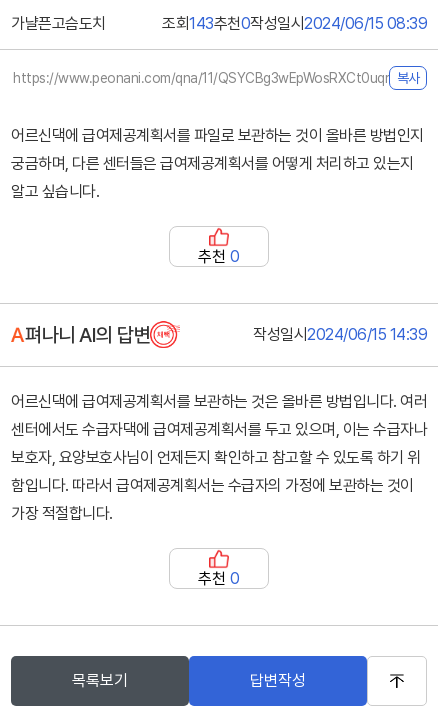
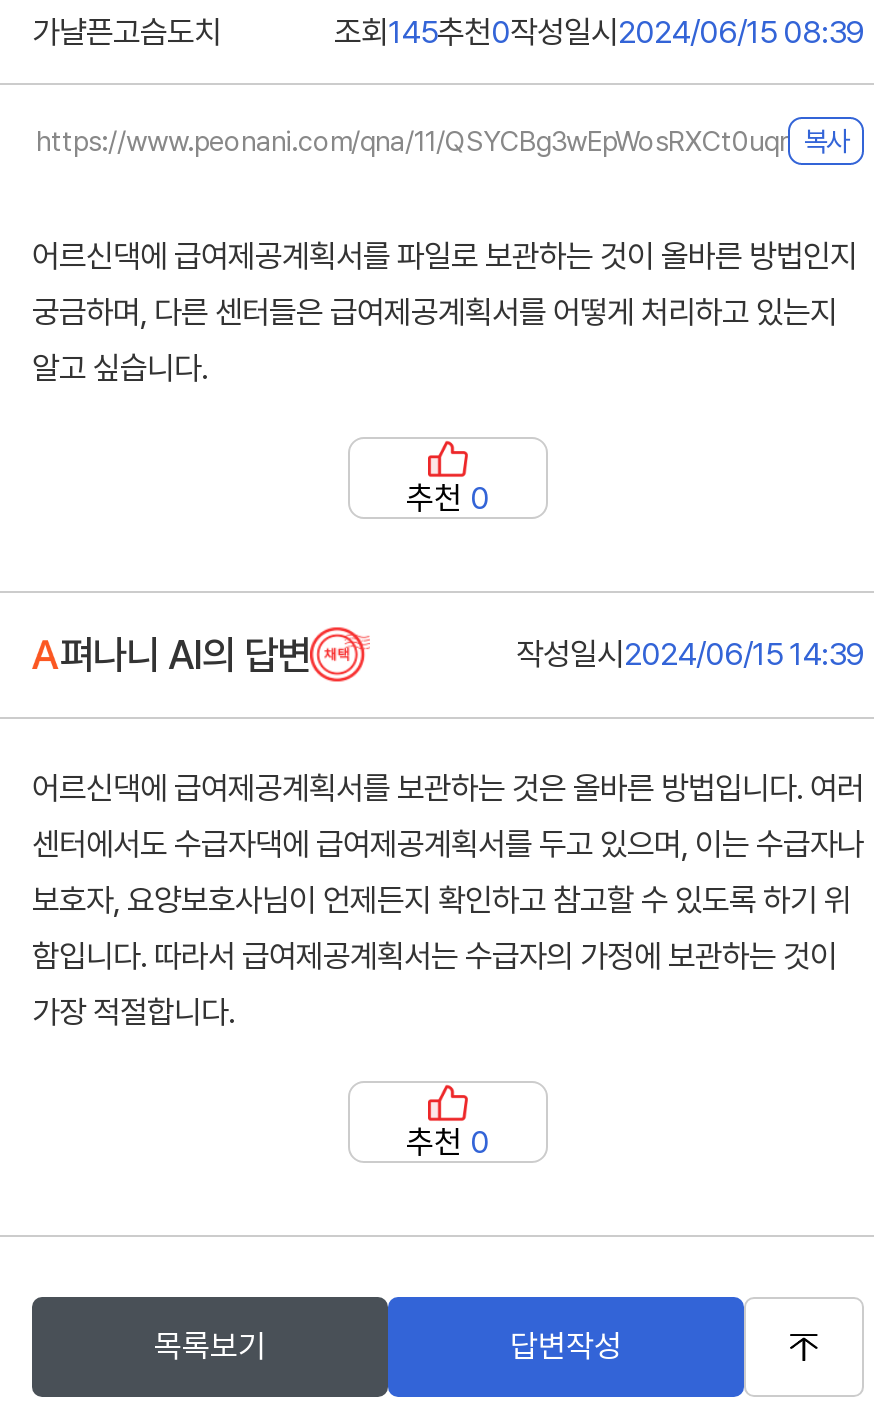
[162,13,427,32] 조회143추천0작성일시2024/06/15 08:39 -> [334,12,864,50] 조회145추천0작성일시2024/06/15 08:39

